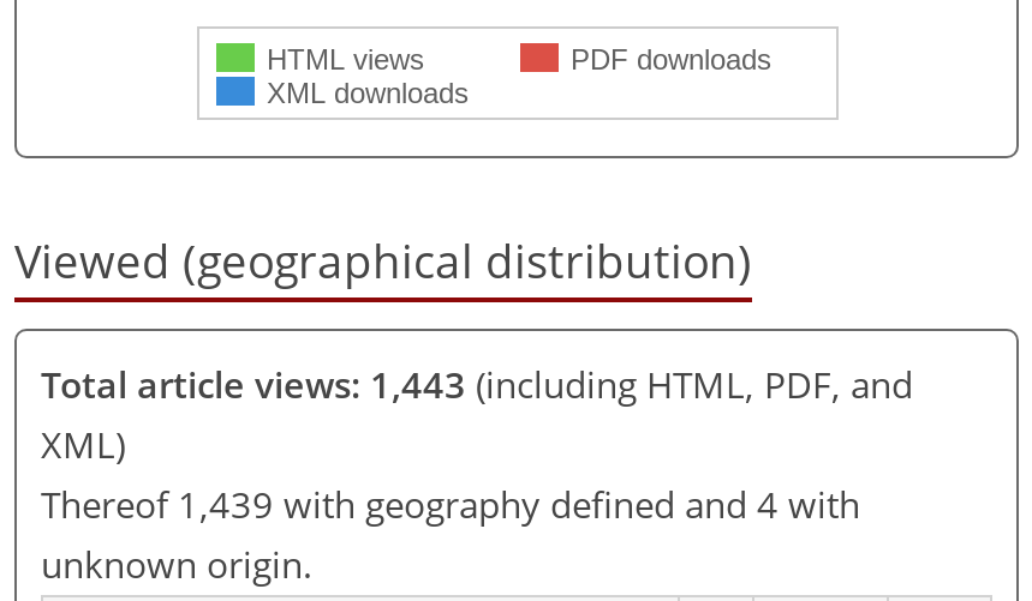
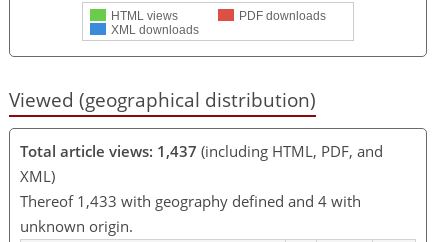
[41,359,913,407] Total article views: 1,443 (including HTML, PDF, and -> [20,141,383,161] Total article views: 1,437 (including HTML, PDF, and
[41,479,860,527] Thereof 1,439 with geography defined and 4 with -> [20,191,361,211] Thereof 1,433 with geography defined and 4 with

